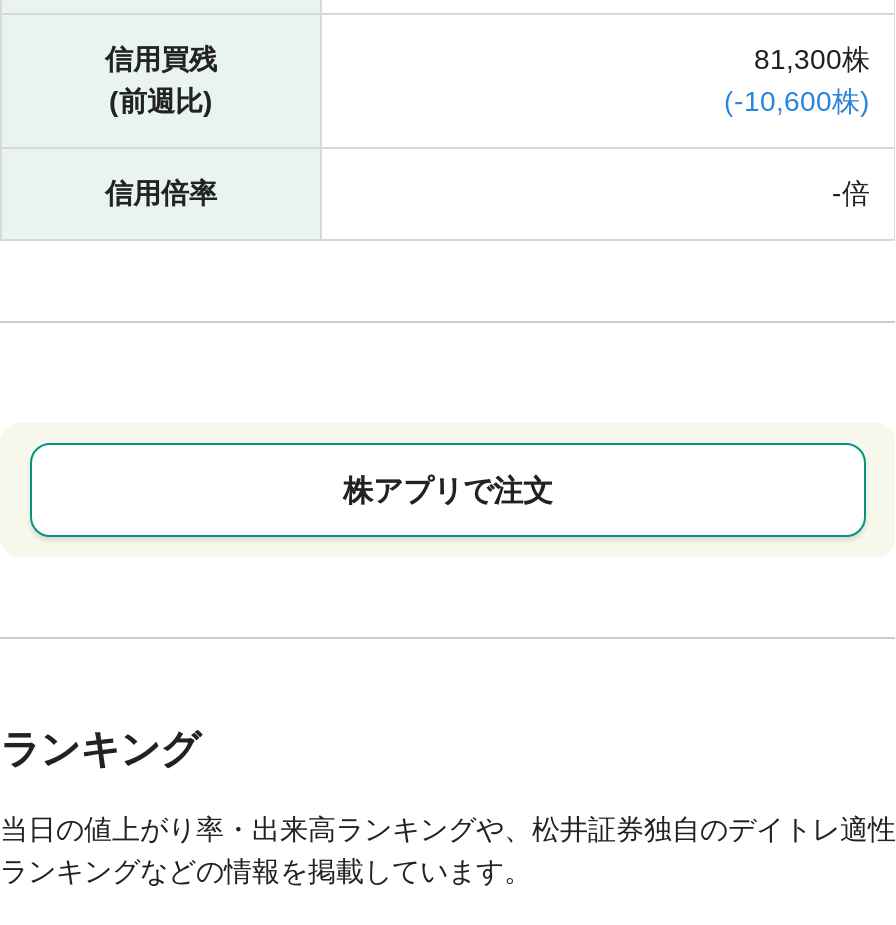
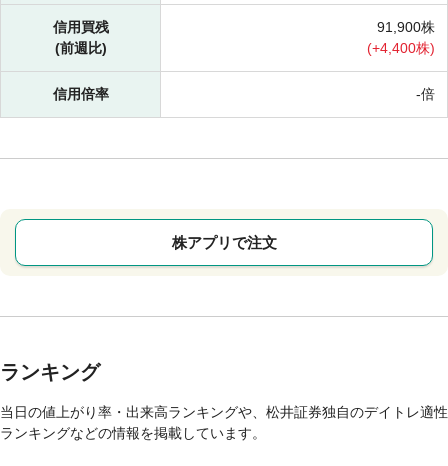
[754,44,870,76] 81,300株 -> [377,19,435,35] 91,900株
[724,86,870,118] (-10,600株) -> [367,40,435,56] (+4,400株)

